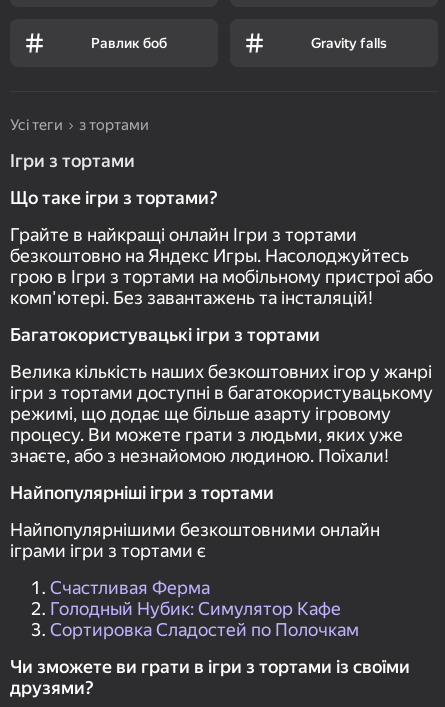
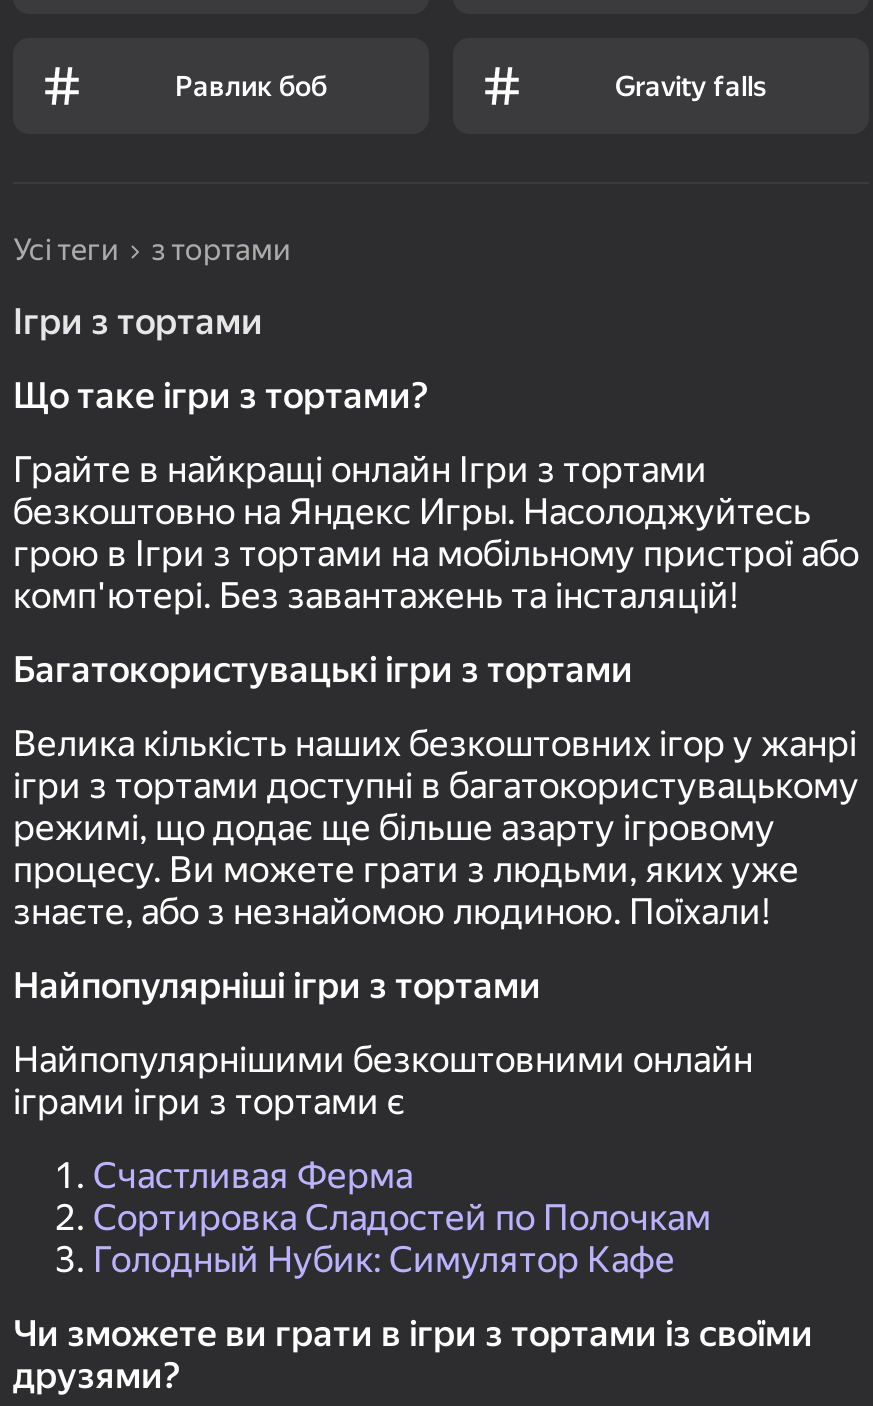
moved [50,598,341,619] -> [93,1238,675,1280]: Голодный Нубик: Симулятор Кафе
moved [50,619,359,640] -> [93,1196,711,1238]: Сортировка Сладостей по Полочкам

